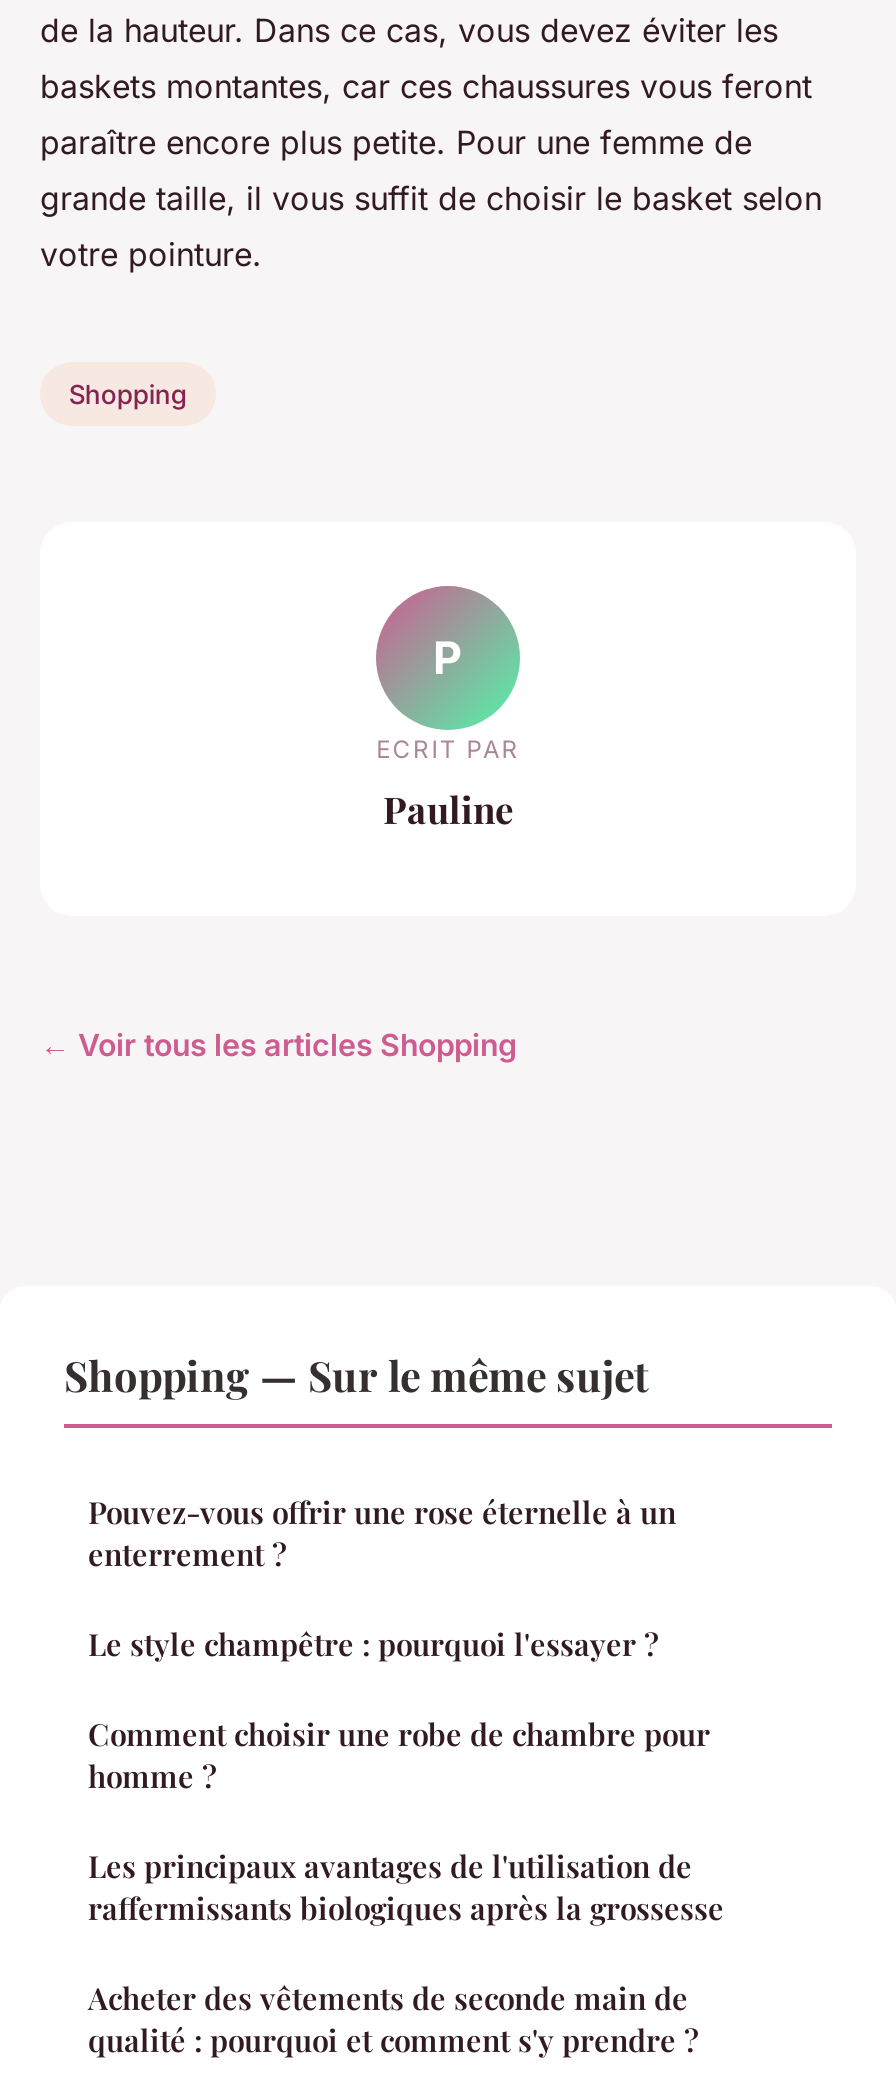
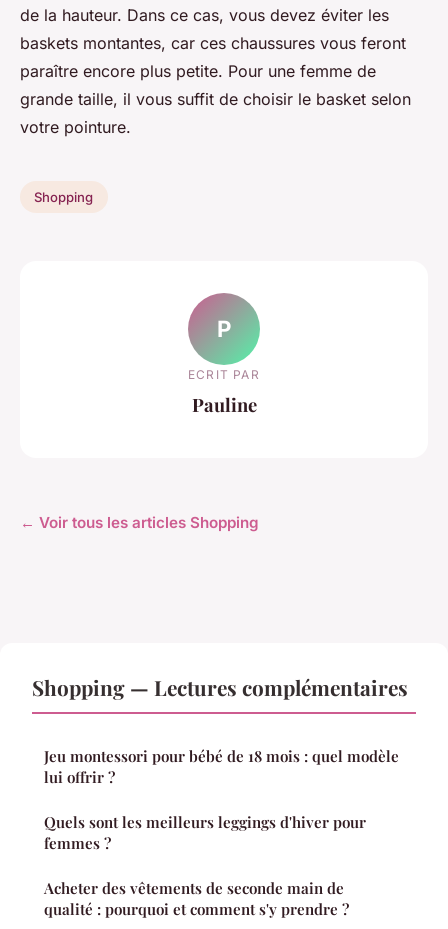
[64,1346,724,1928] Shopping — Sur le même sujet | Pouvez-vous offrir une rose éternelle à un | enterrement ? | Le style champêtre : pourquoi l'essayer ? | Comment choisir une robe de chambre pour | homme ? | Les principaux avantages de l'utilisation de | raffermissants biologiques après la grossesse -> [32,673,408,853] Shopping — Lectures complémentaires | Jeu montessori pour bébé de 18 mois : quel modèle | lui offrir ? | Quels sont les meilleurs leggings d'hiver pour | femmes ?

